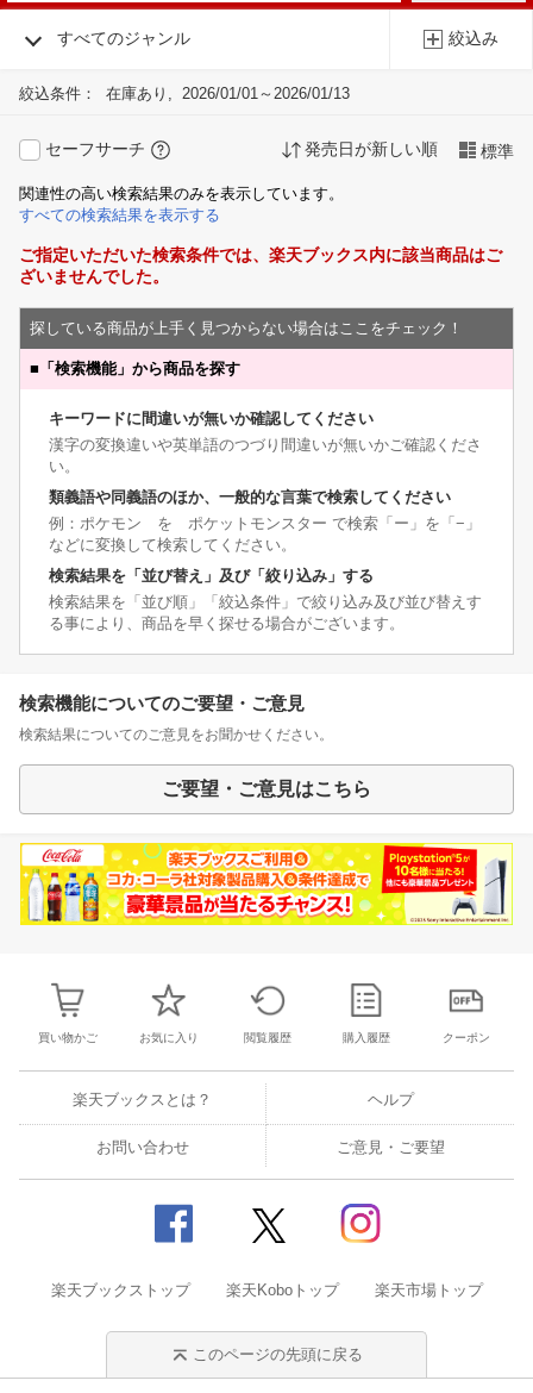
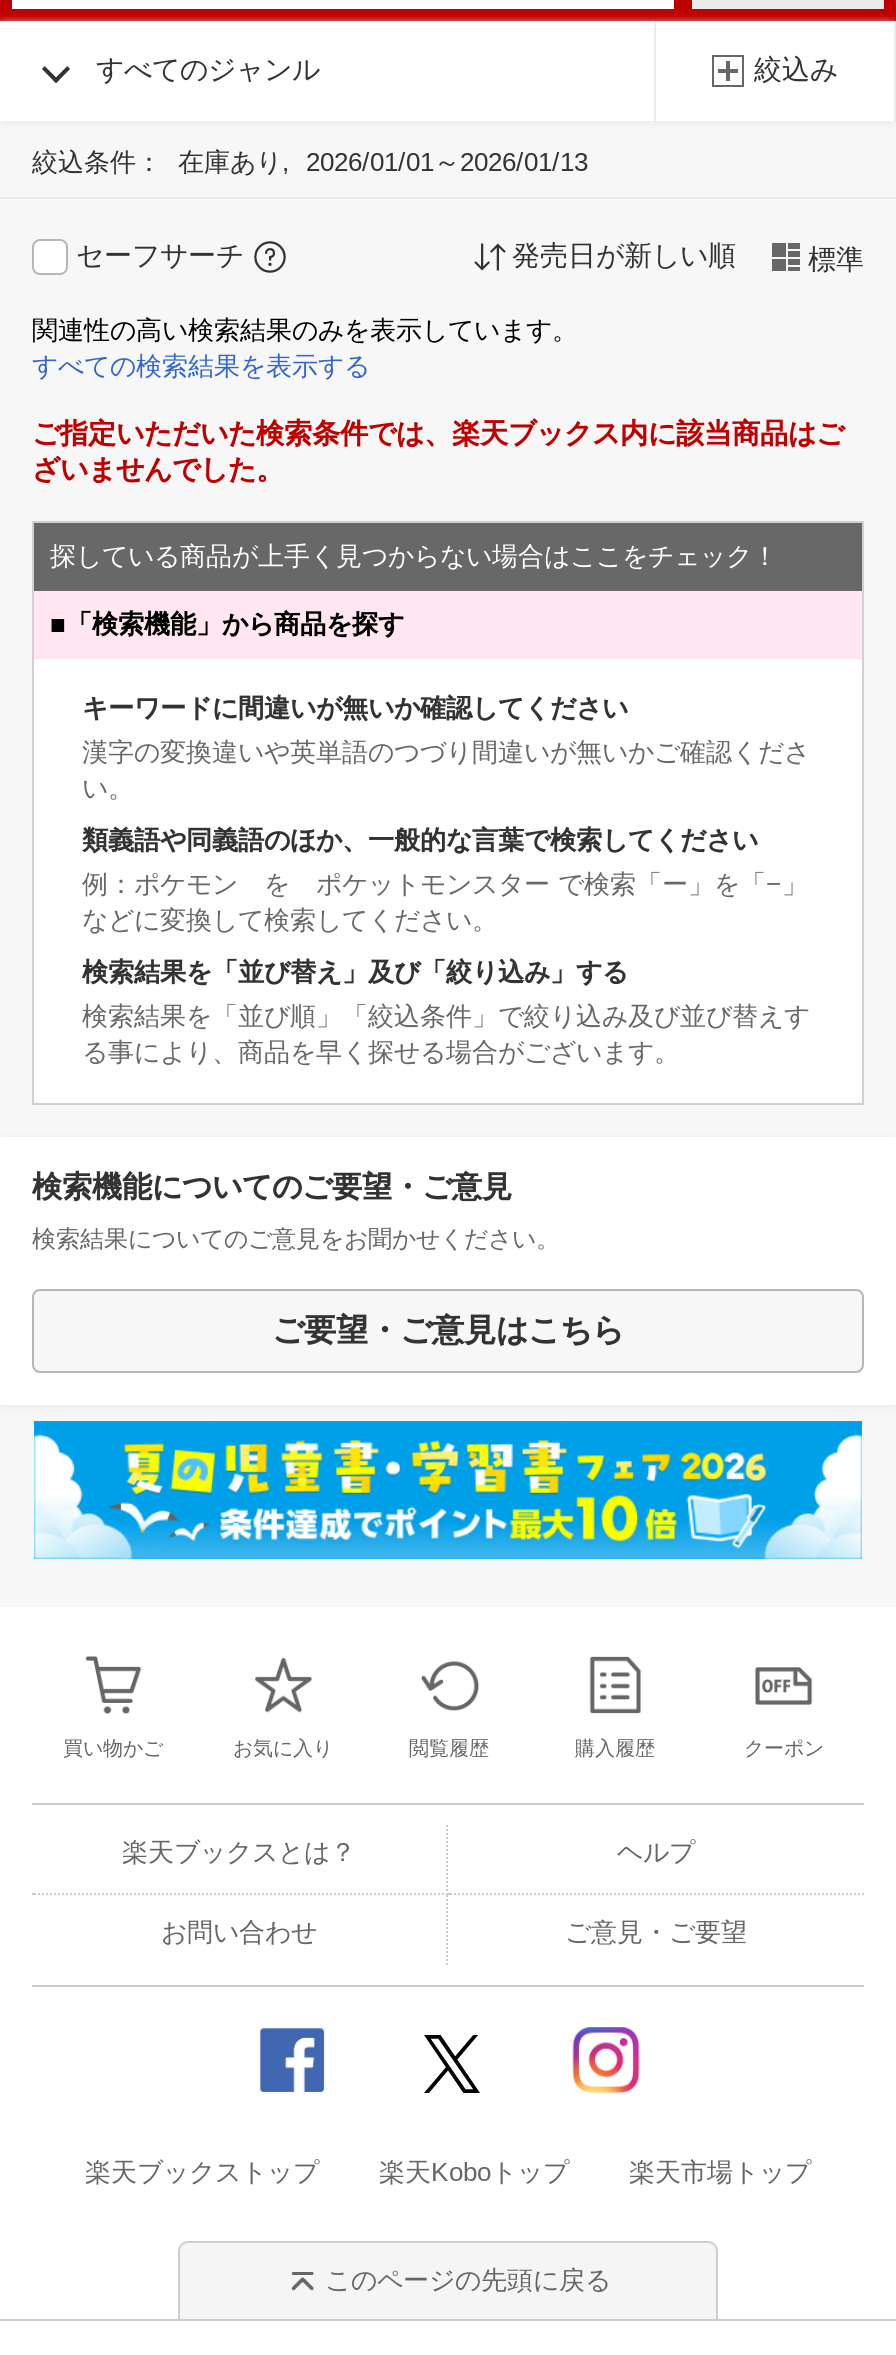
[19,842,514,926] [image] -> [32,1419,864,1561] [image]

